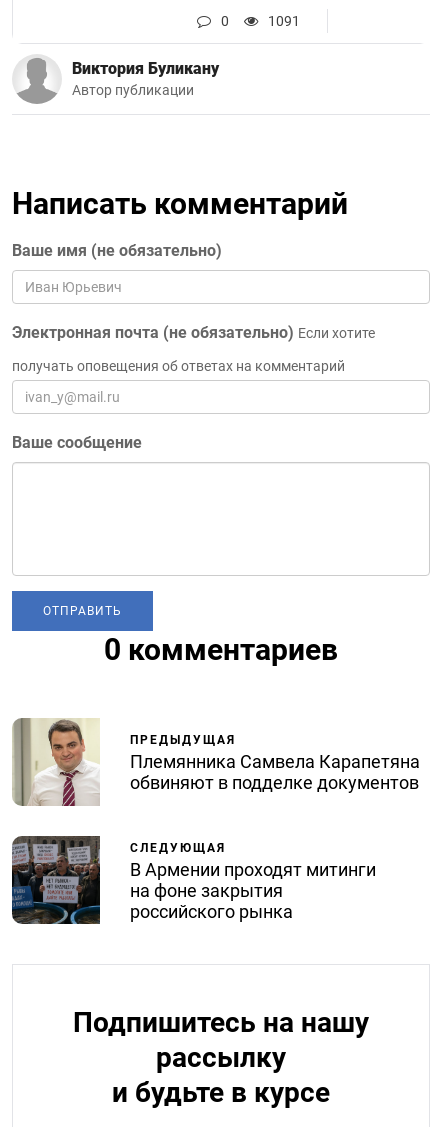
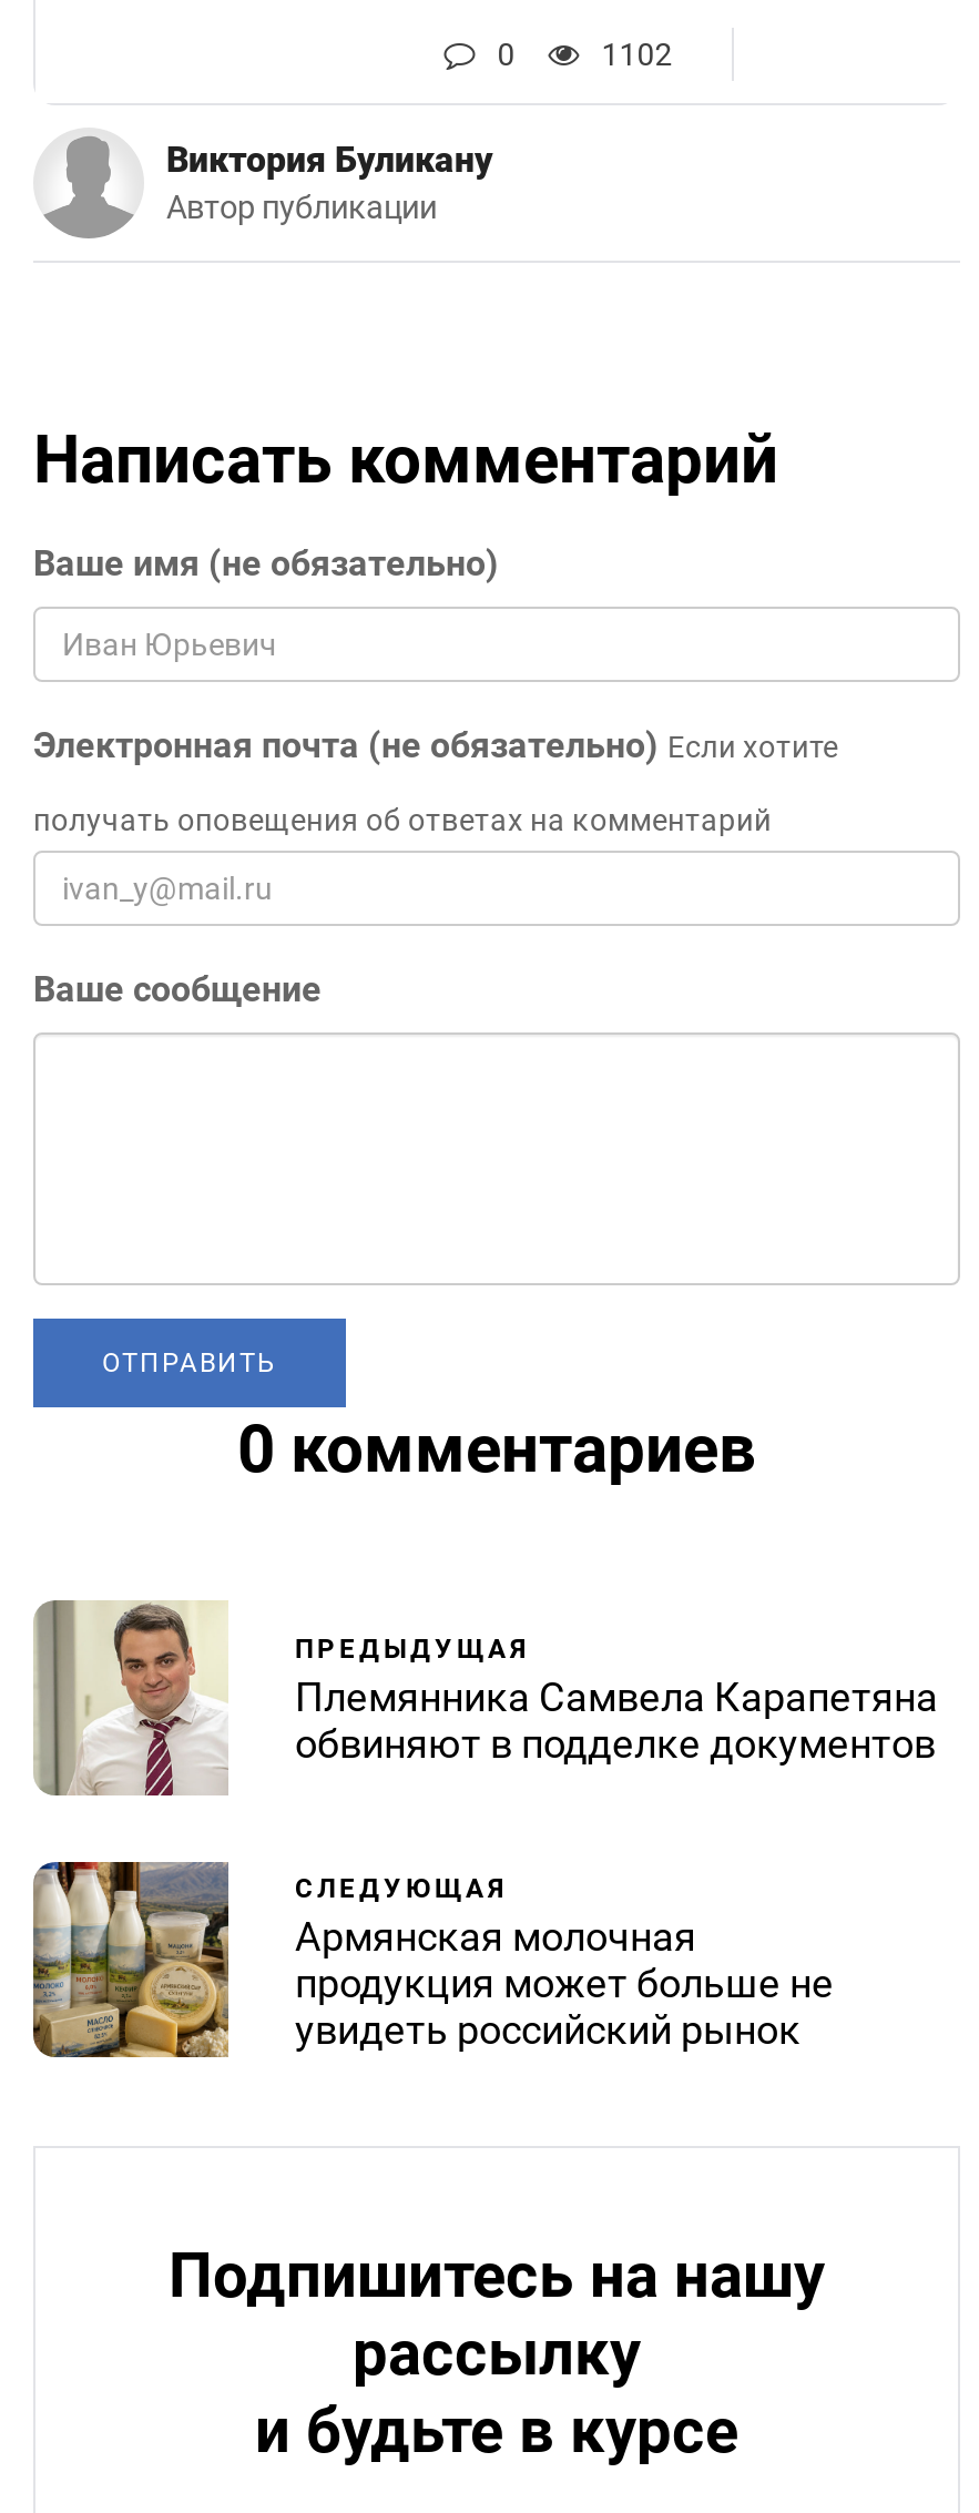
[268,13,300,29] 1091 -> [601,36,672,72] 1102
[11,835,376,925] [image] | В Армении проходят митинги | на фоне закрытия | российского рынка -> [31,1860,834,2059] [image] | Армянская молочная | продукция может больше не | увидеть российский рынок

